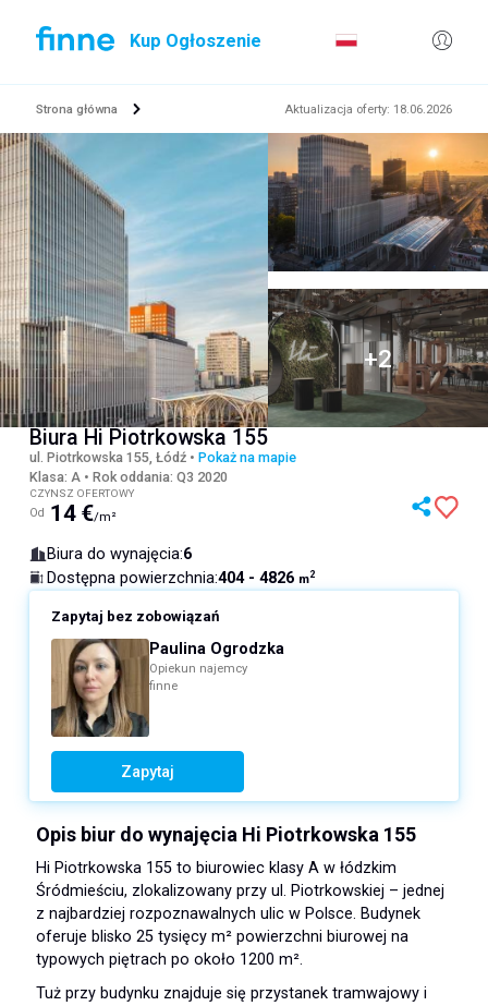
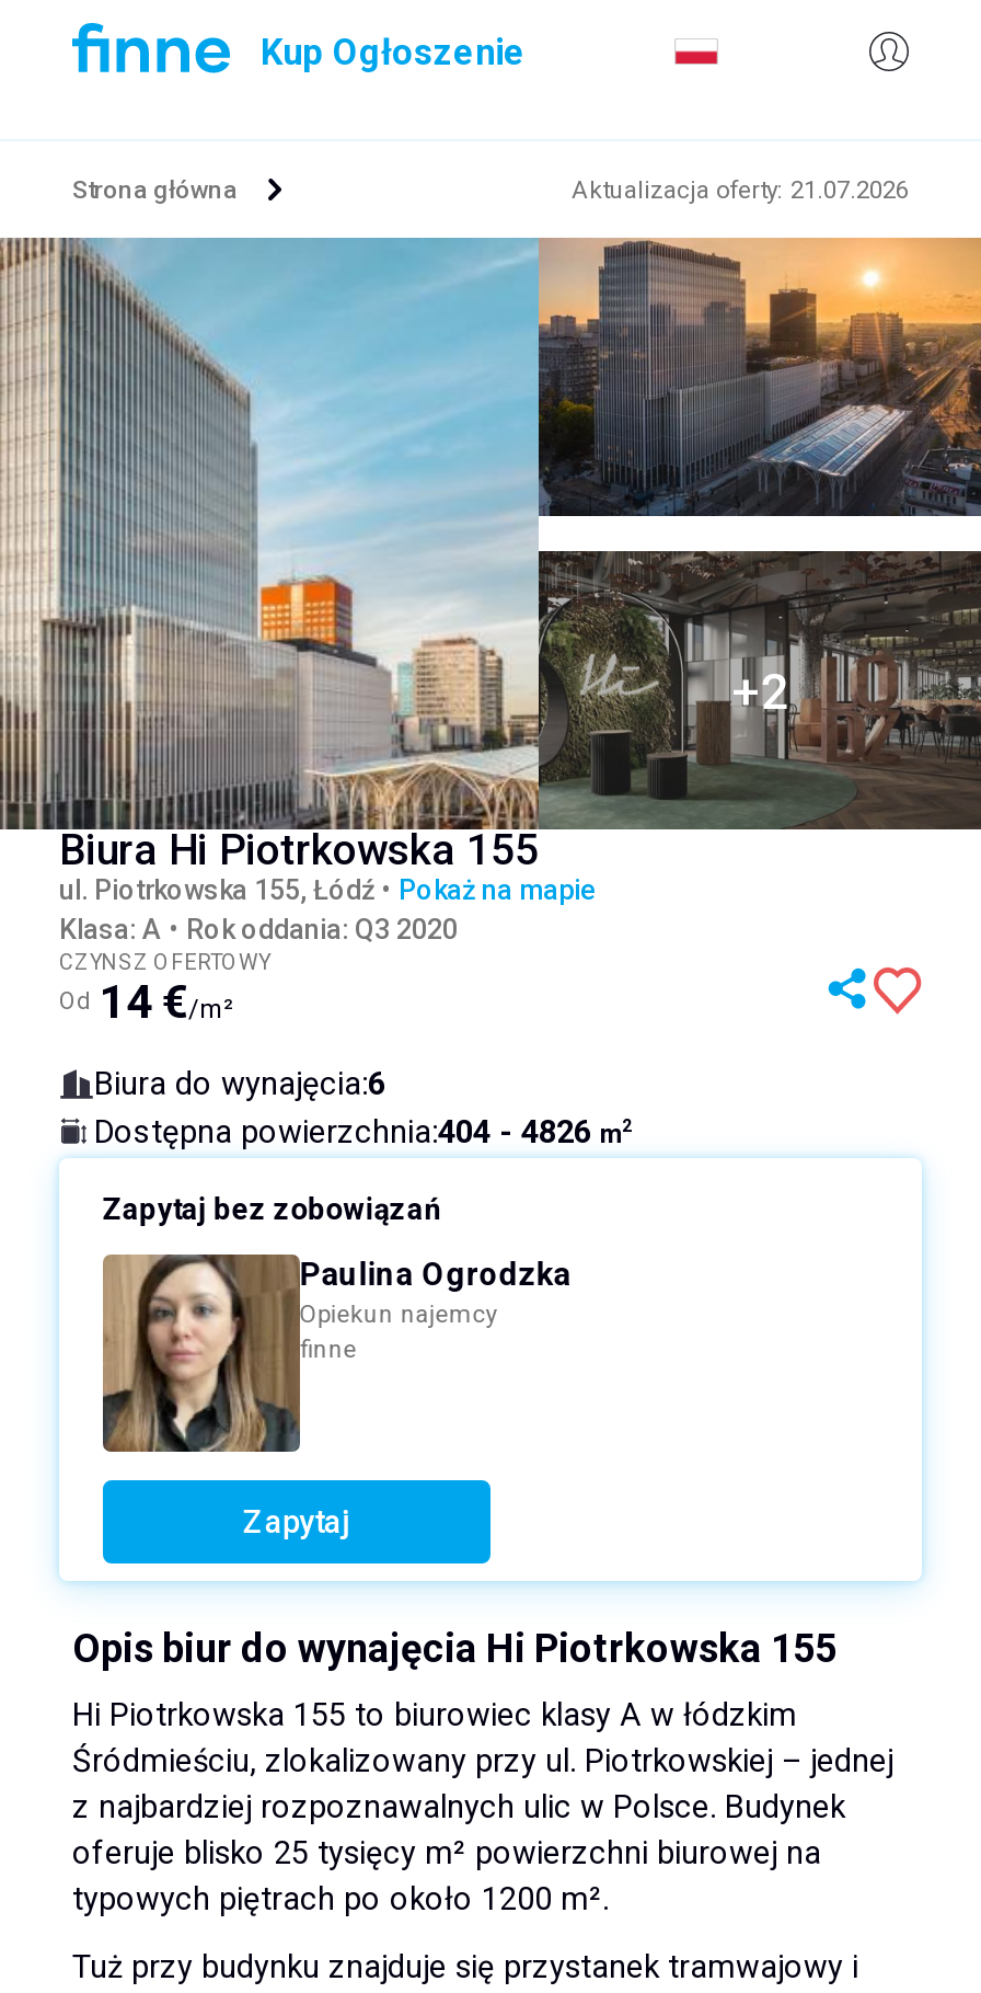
[284,101,452,116] Aktualizacja oferty: 18.06.2026 -> [572,173,909,204] Aktualizacja oferty: 21.07.2026

